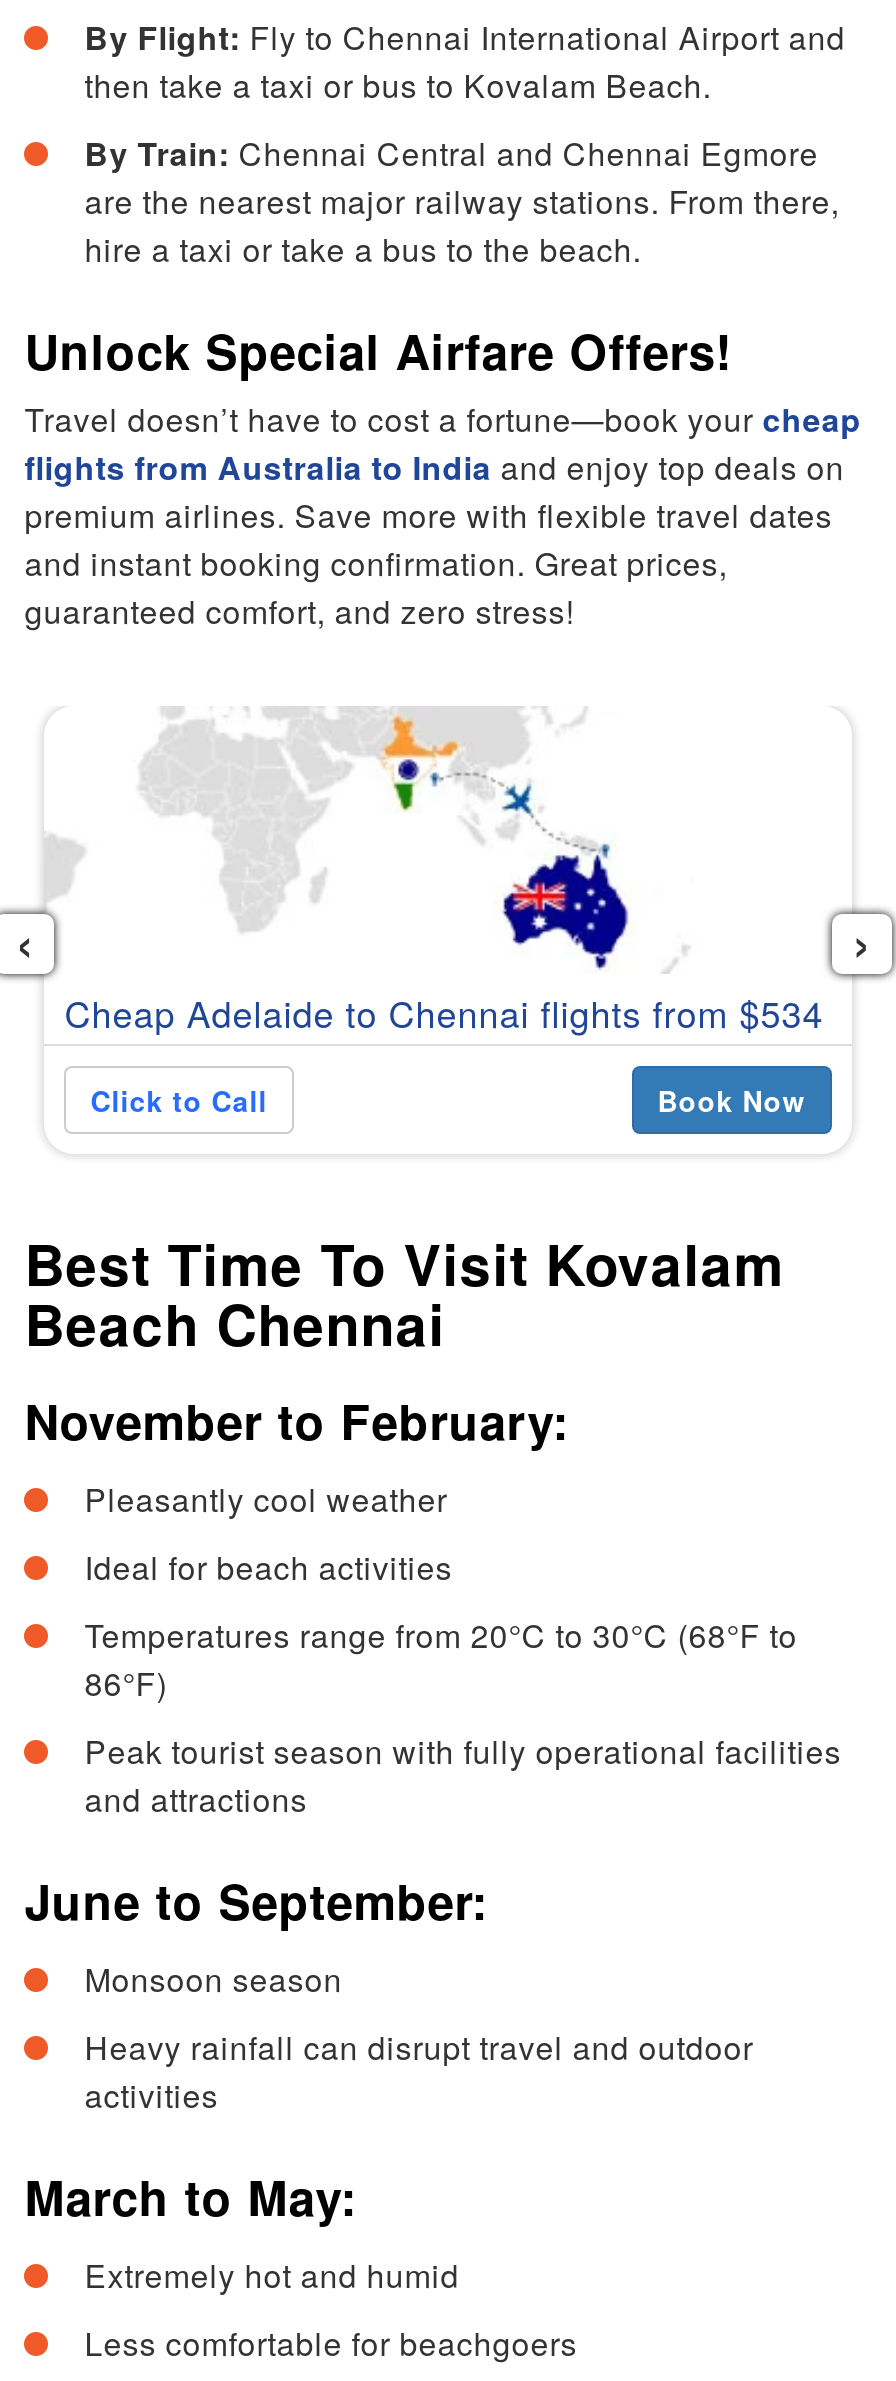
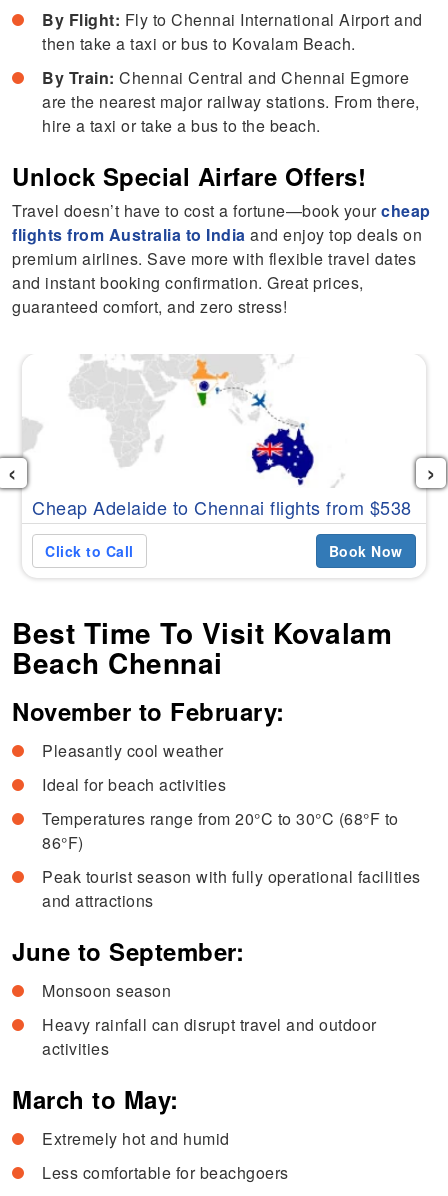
[64,987,823,1039] Cheap Adelaide to Chennai flights from $534 -> [32,494,412,520] Cheap Adelaide to Chennai flights from $538

